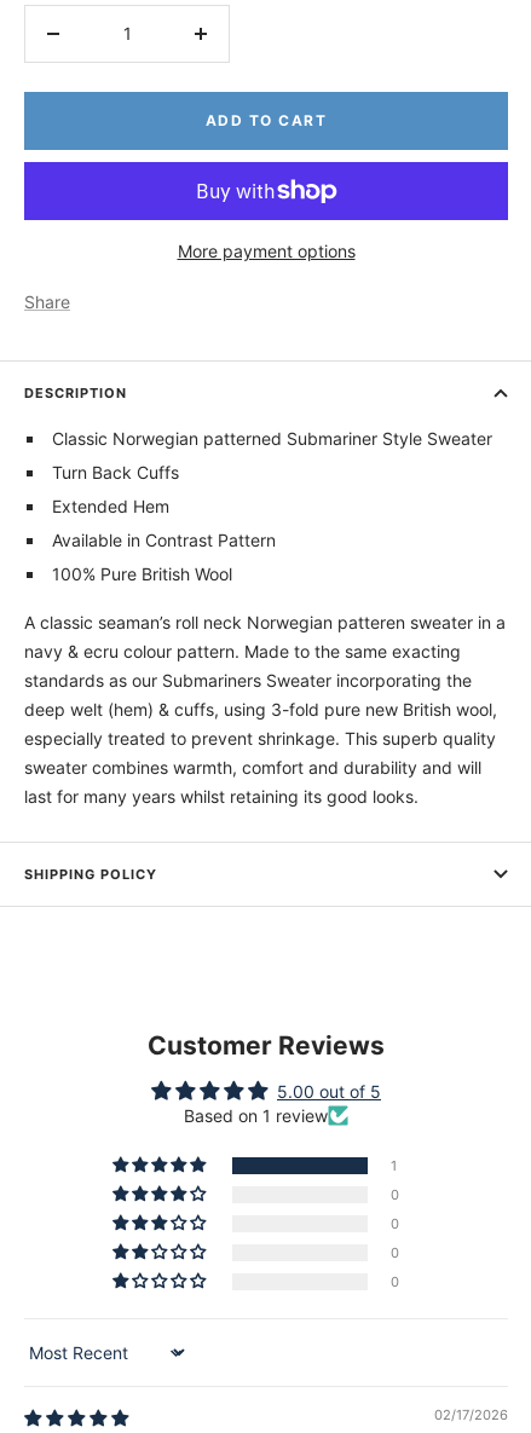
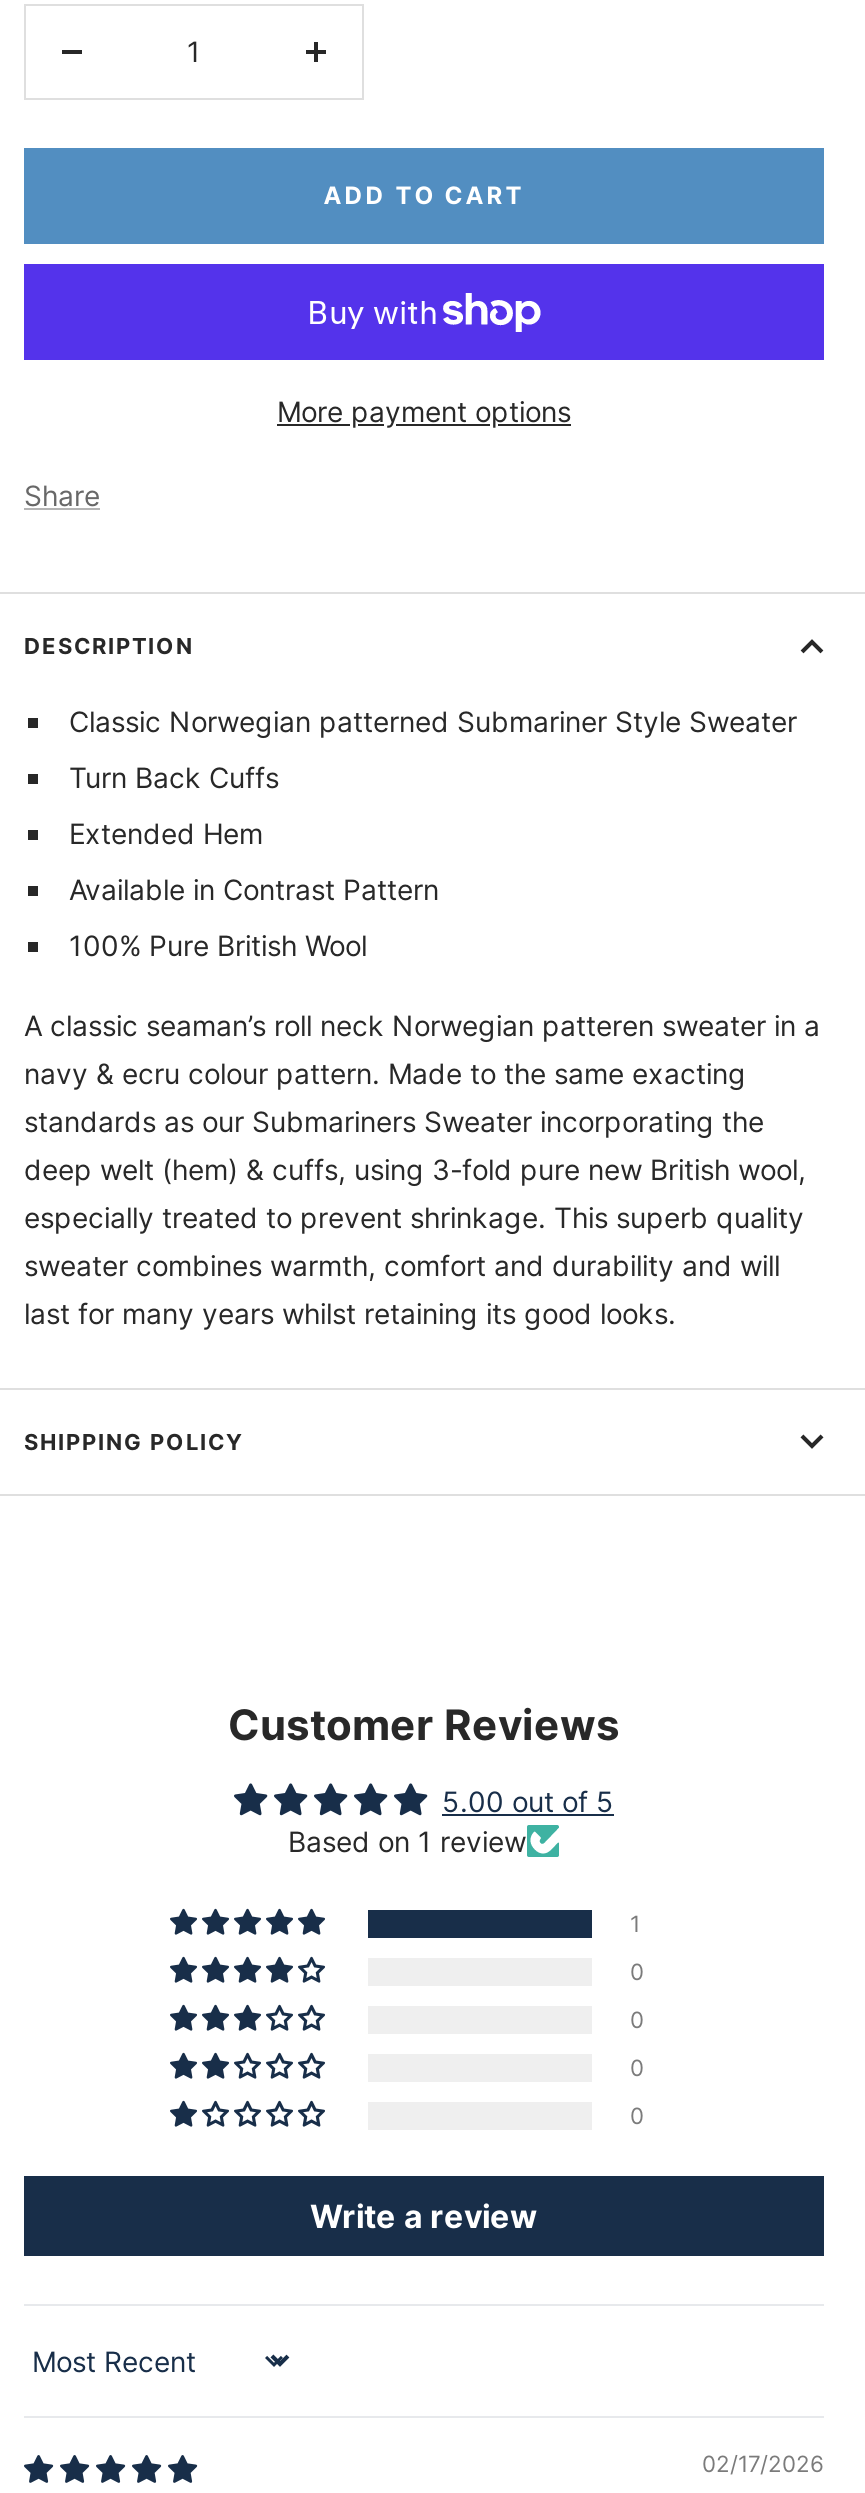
none -> [310,2195,538,2235] Write a review

